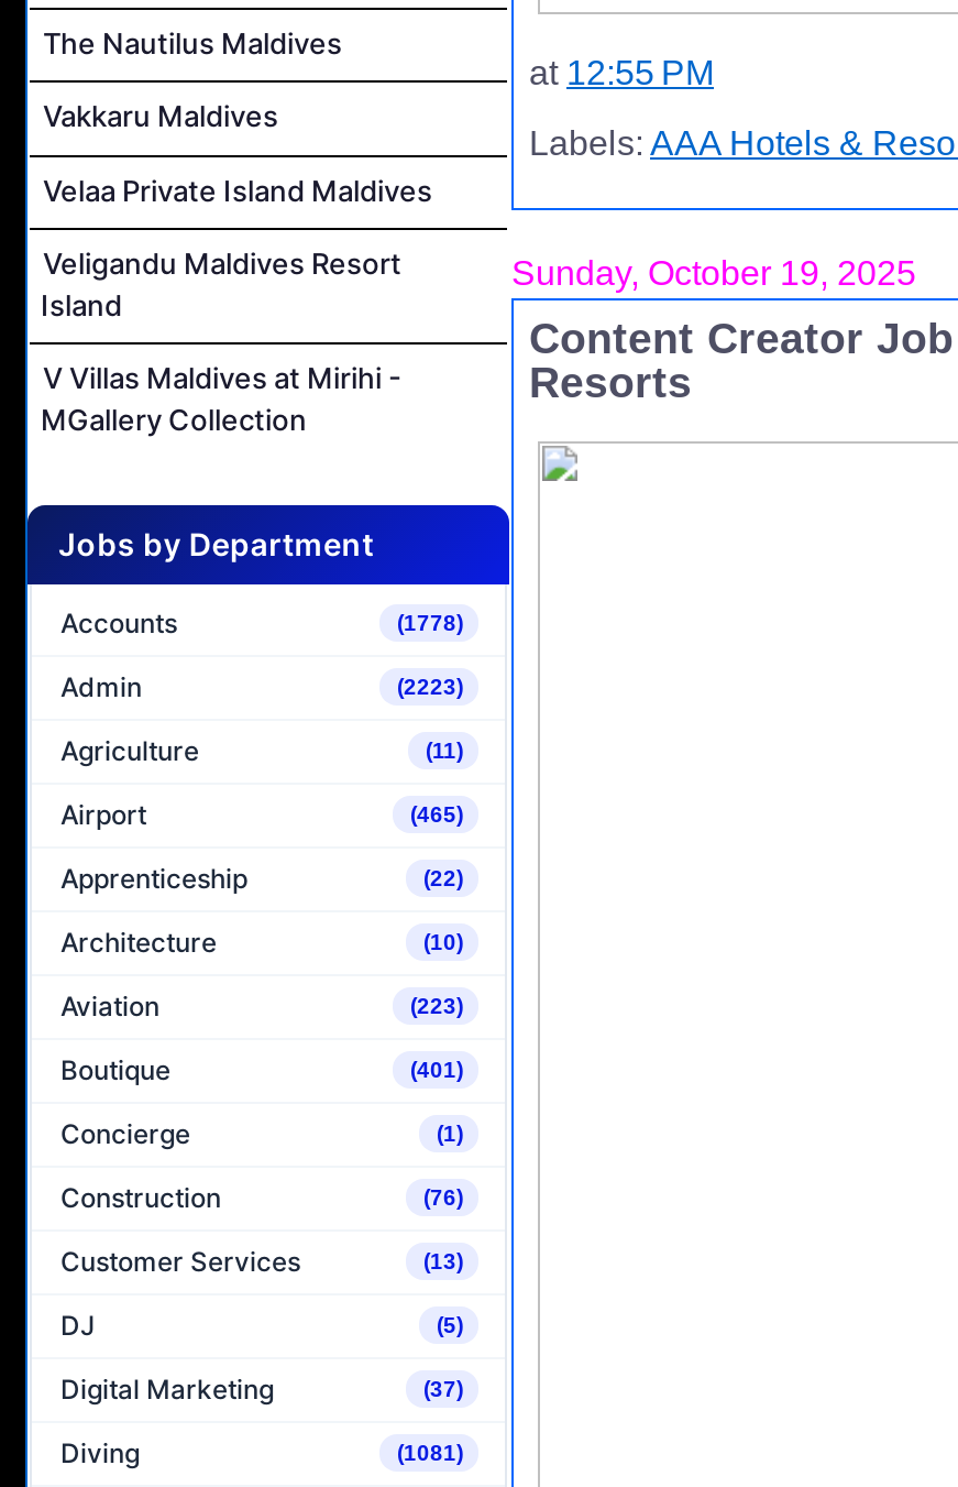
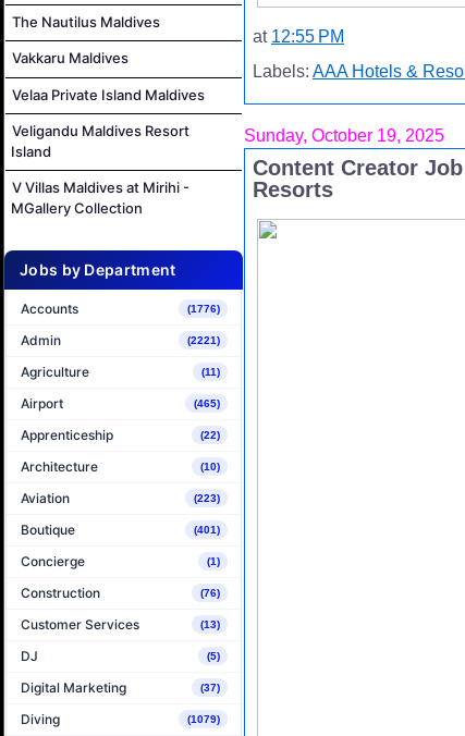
[397,611,463,635] (1778) -> [187,303,220,315] (1776)
[397,675,463,699] (2223) -> [187,334,220,346] (2221)
[397,1441,463,1465] (1081) -> [187,713,220,725] (1079)

